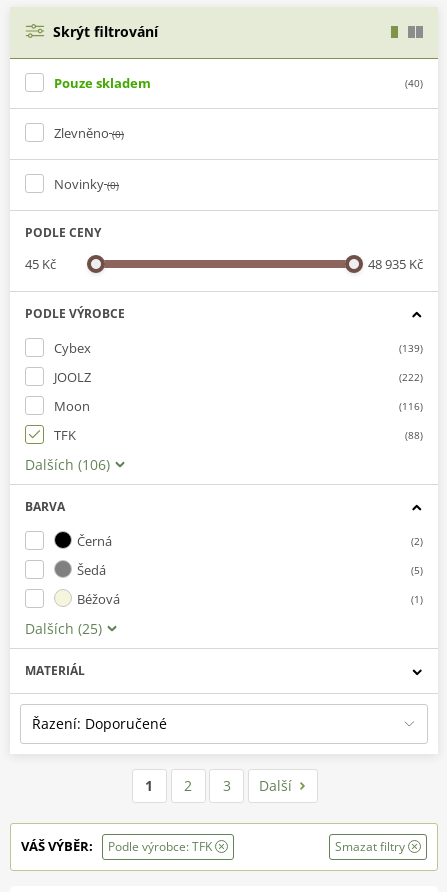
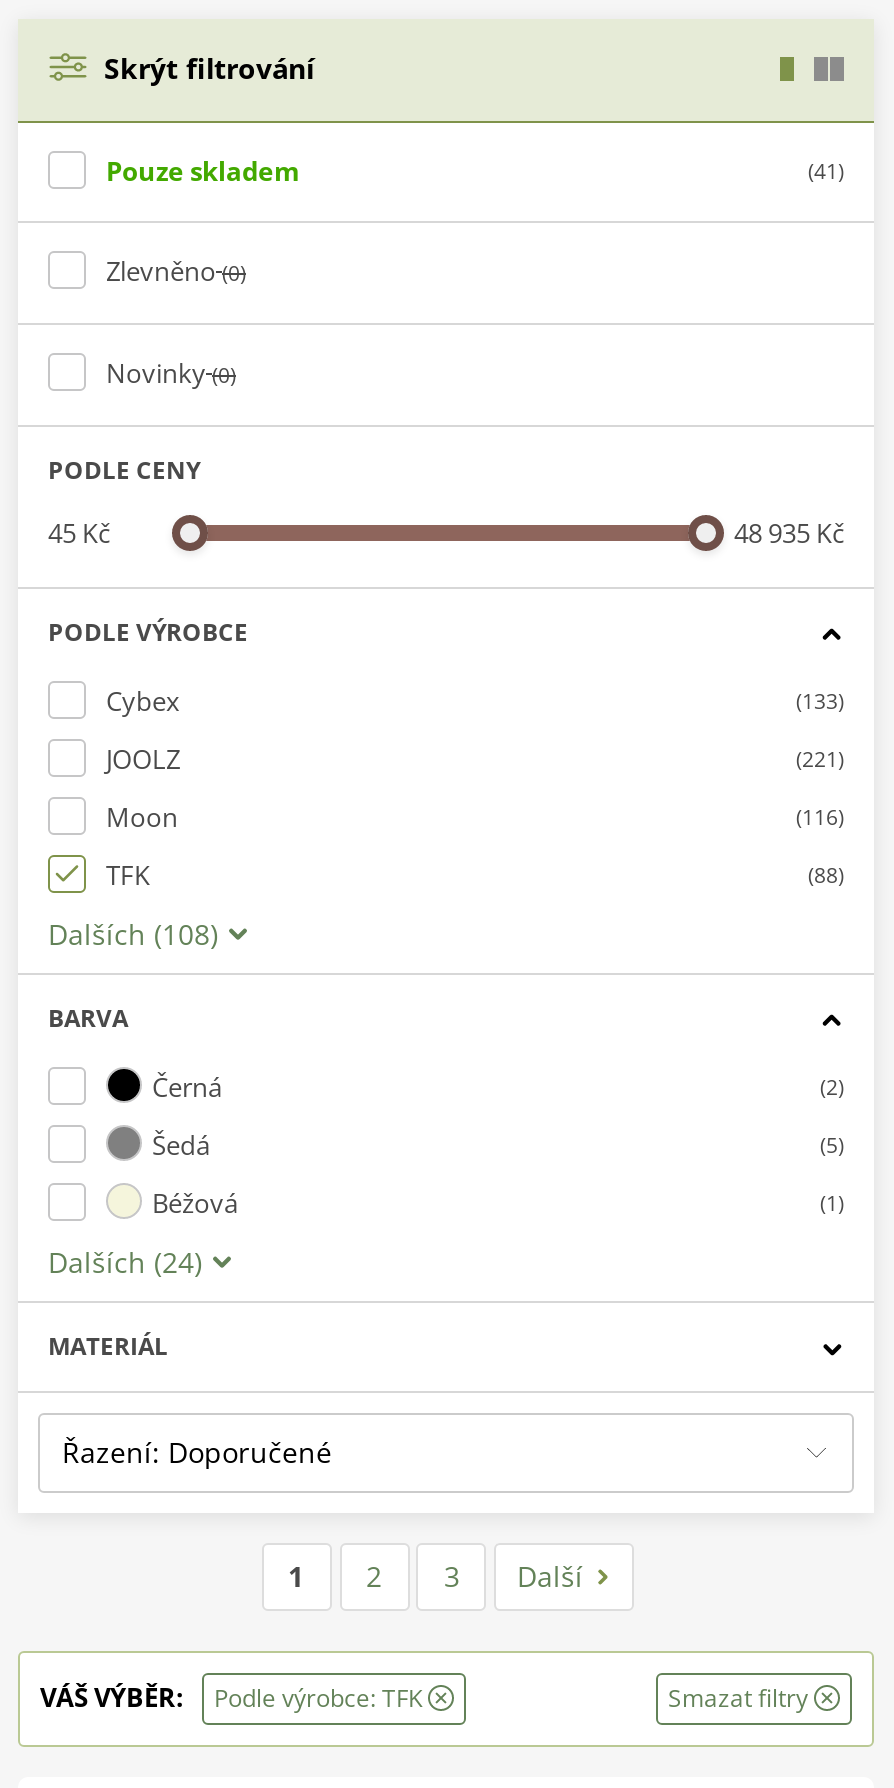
[405,76,423,90] (40) -> [808,157,844,185] (41)
[399,341,423,355] (139) -> [796,687,844,715] (133)
[399,370,423,384] (222) -> [796,745,844,773] (221)
[25,455,110,474] Dalších (106) -> [48,914,218,952] Dalších (108)
[25,619,102,638] Dalších (25) -> [48,1242,202,1280] Dalších (24)

